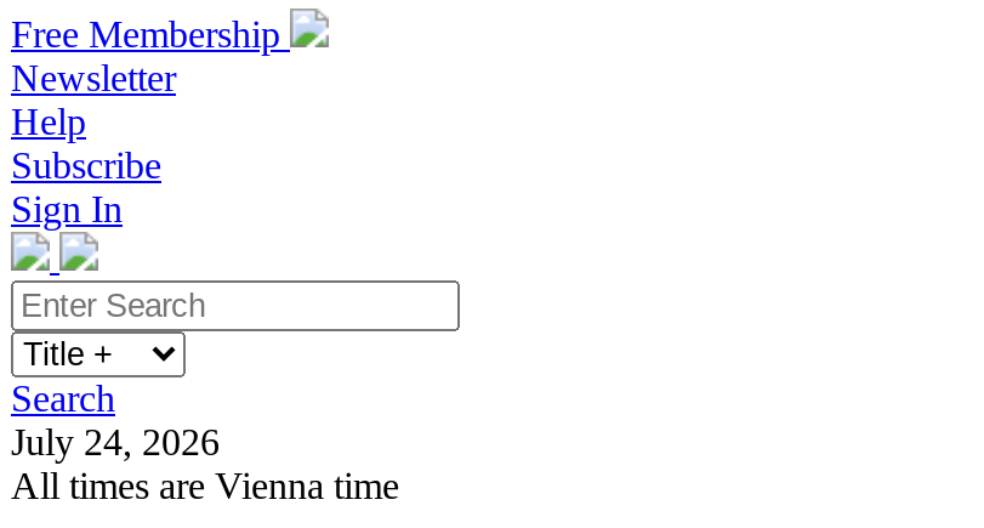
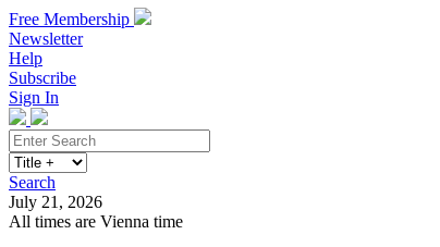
[11,421,220,462] July 24, 2026 -> [9,193,102,211] July 21, 2026

